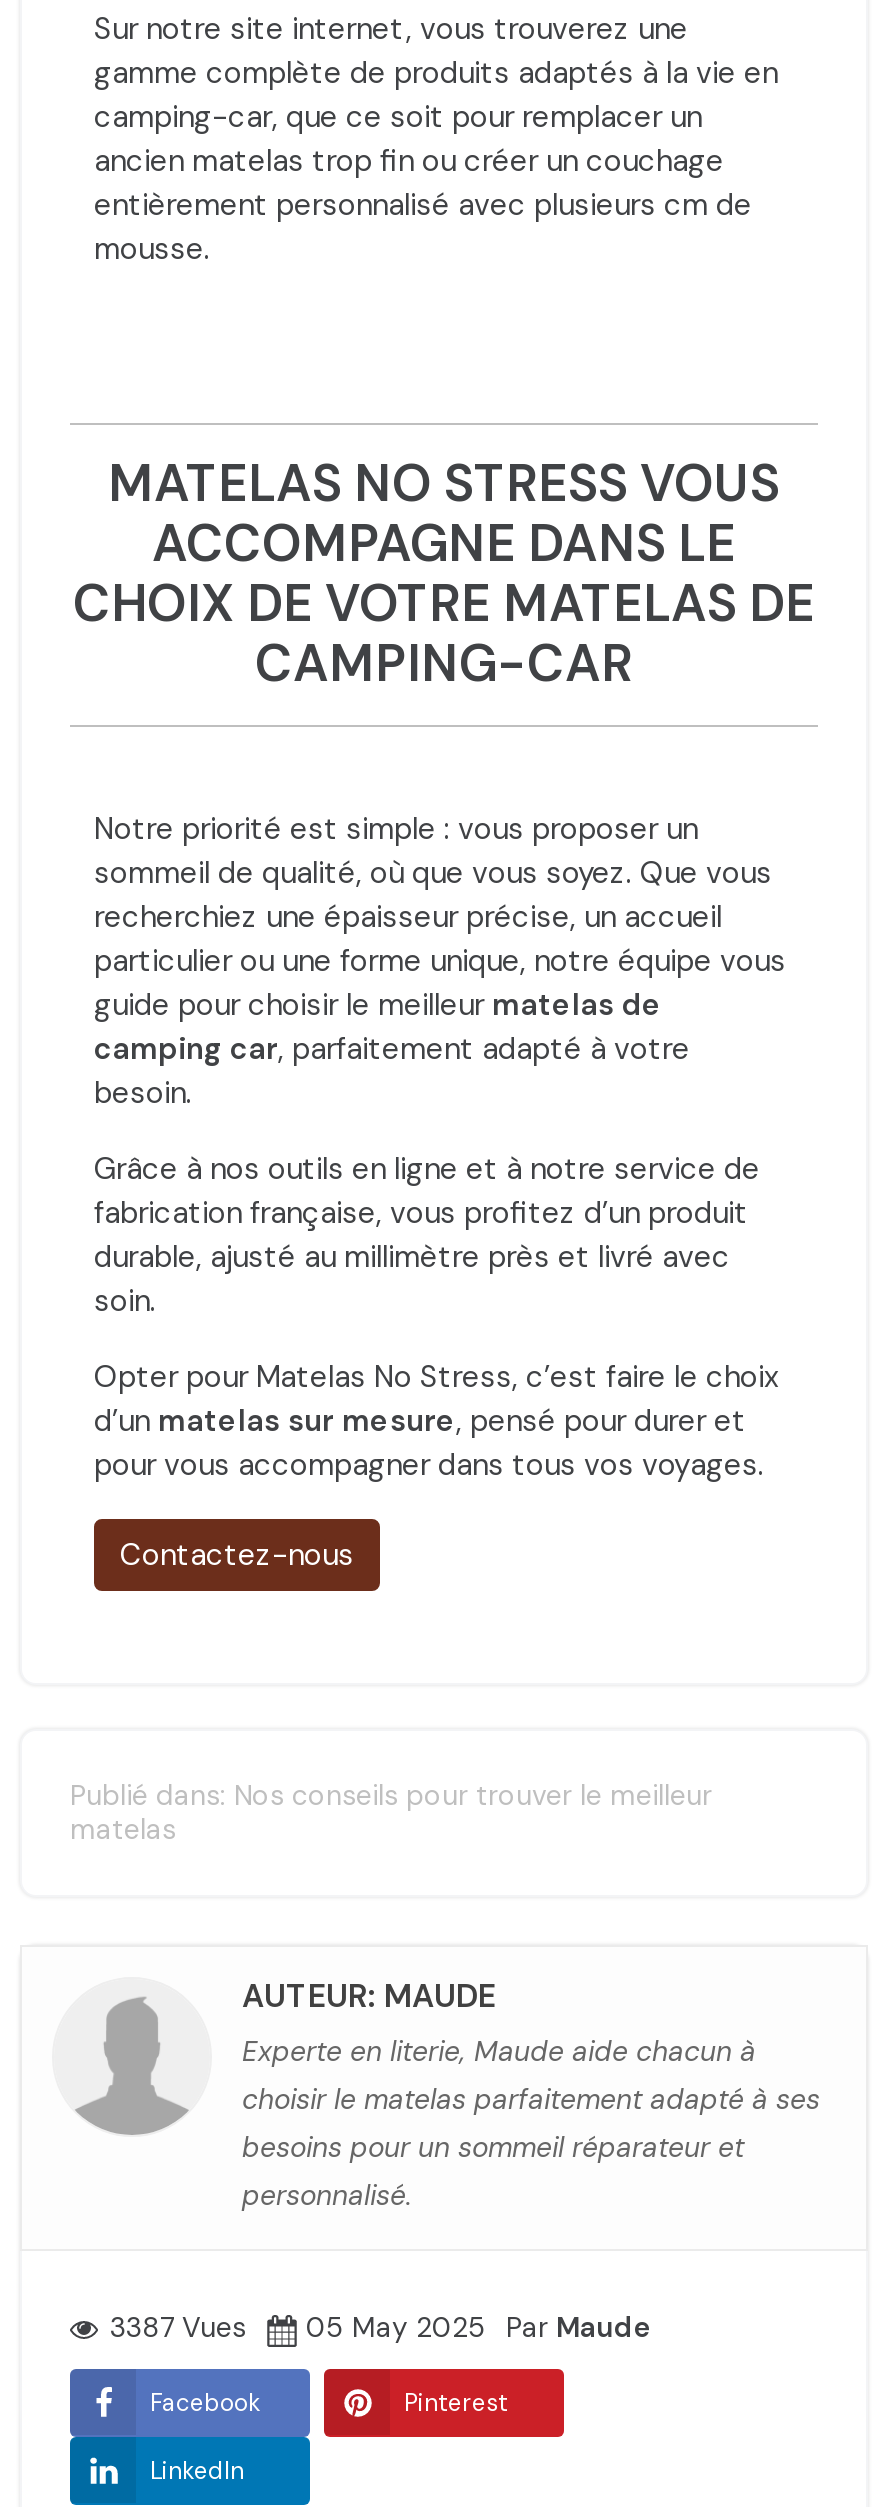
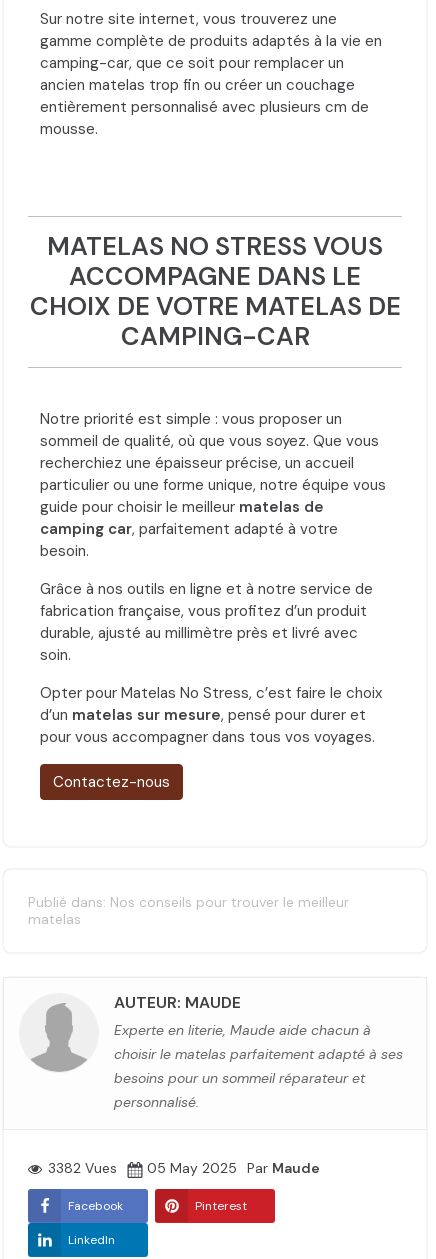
[110,2309,652,2345] 3387 Vues 05 May 2025 Par Maude -> [48,1159,320,1177] 3382 Vues 05 May 2025 Par Maude

